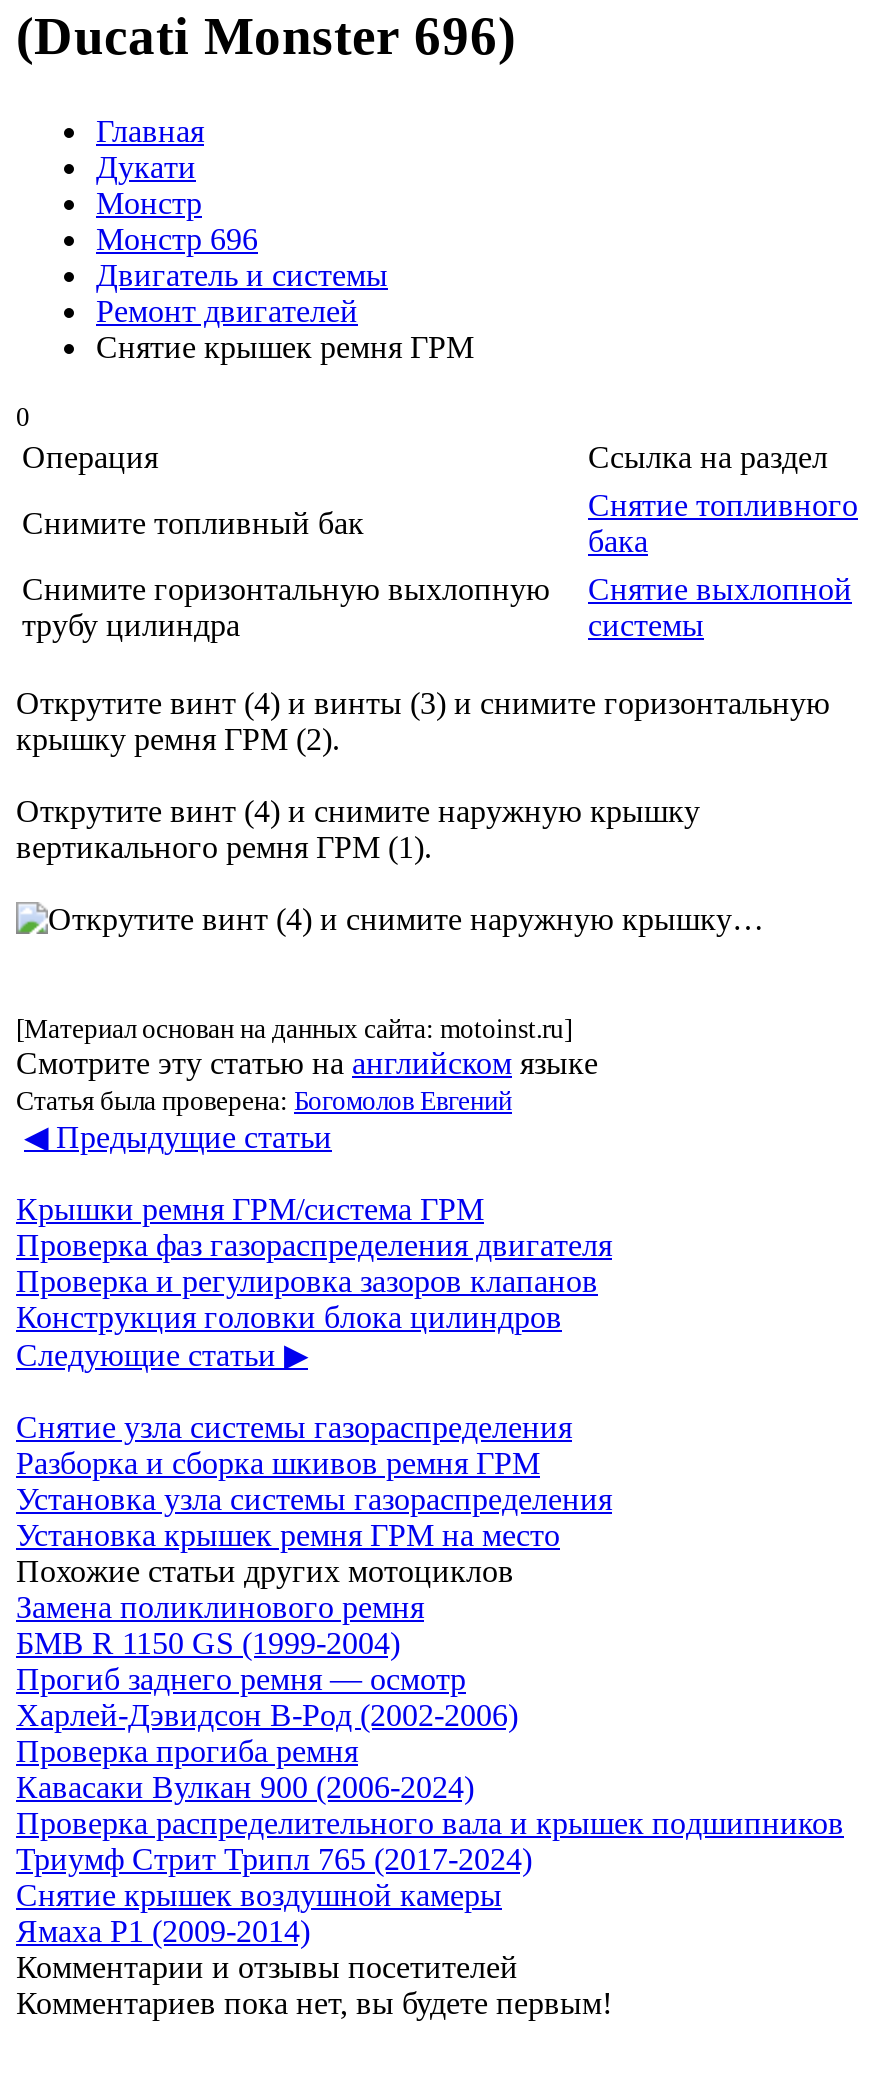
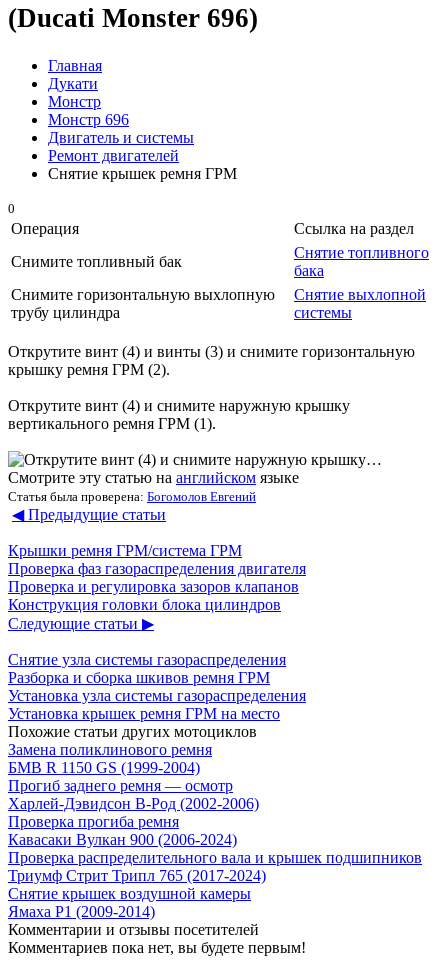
[16,1014,572,1044] [Материал основан на данных сайта: motoinst.ru] -> none

